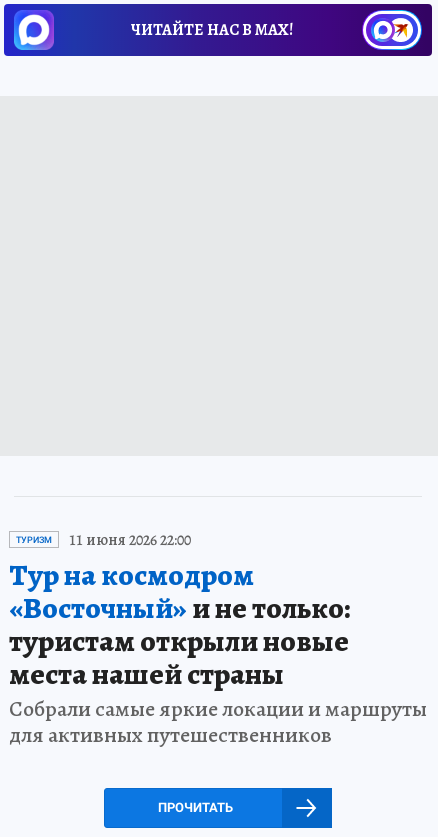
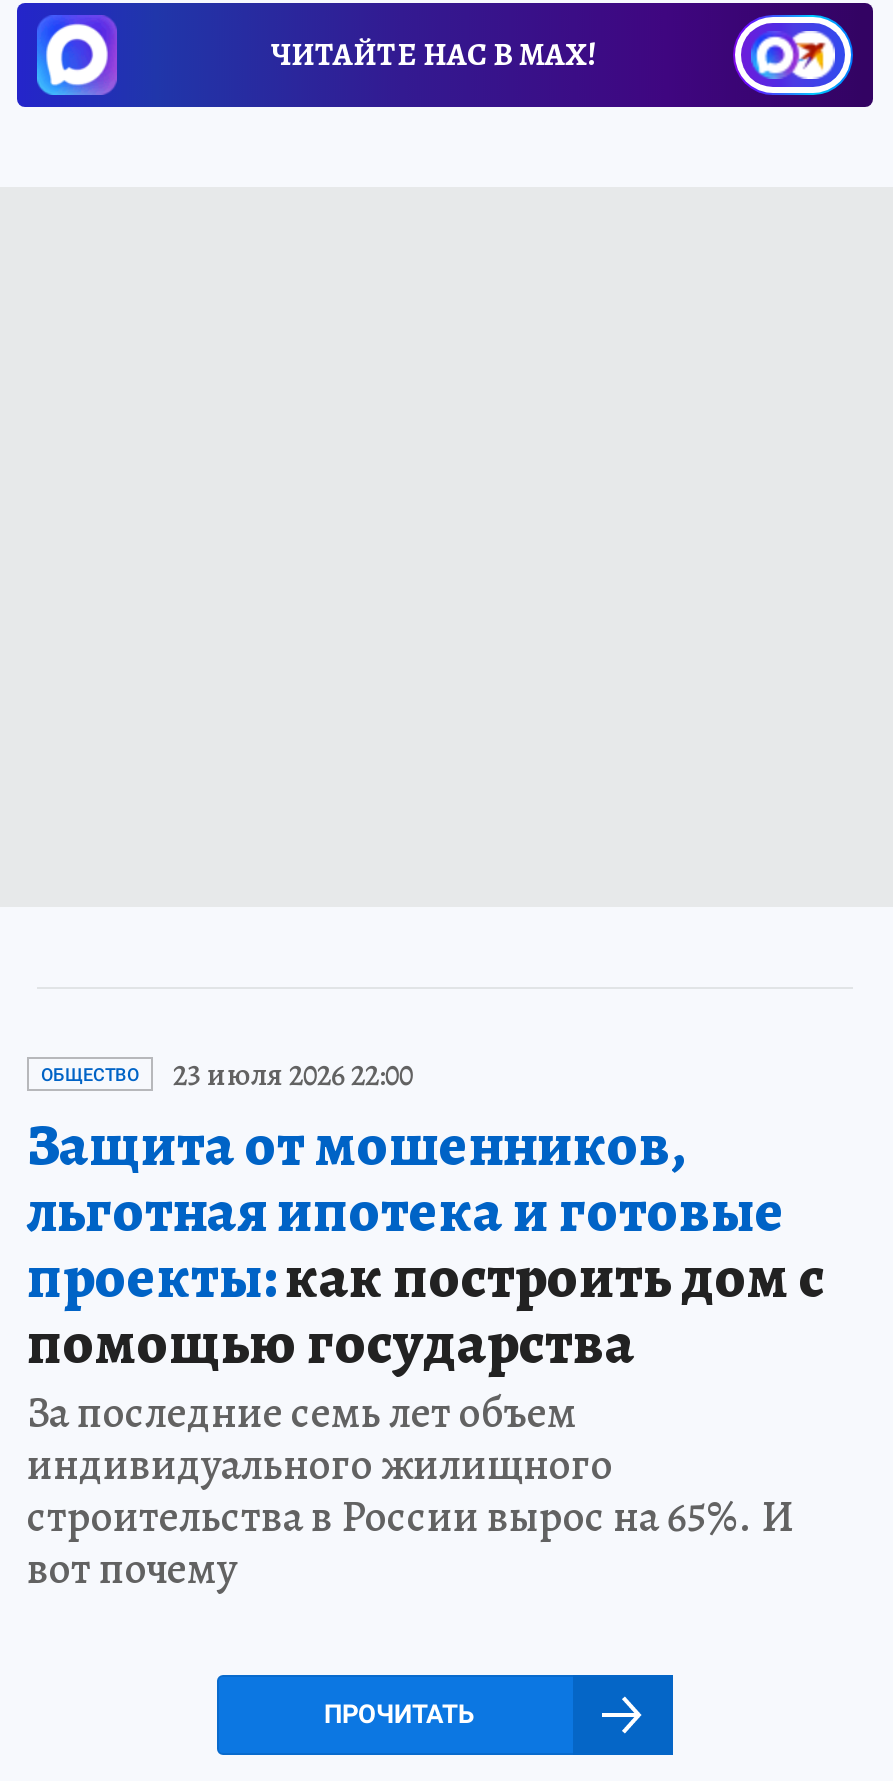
[9,528,427,749] ТУРИЗМ | 11 июня 2026 22:00 | Тур на космодром | «Восточный»и не только: | туристам открыли новые | места нашей страны | Собрали самые яркие локации и маршруты | для активных путешественников -> [27,1052,825,1598] ОБЩЕСТВО | 23 июля 2026 22:00 | Защита от мошенников, | льготная ипотека и готовые | проекты:как построить дом с | помощью государства | За последние семь лет объем | индивидуального жилищного | строительства в России вырос на 65%. И | вот почему

